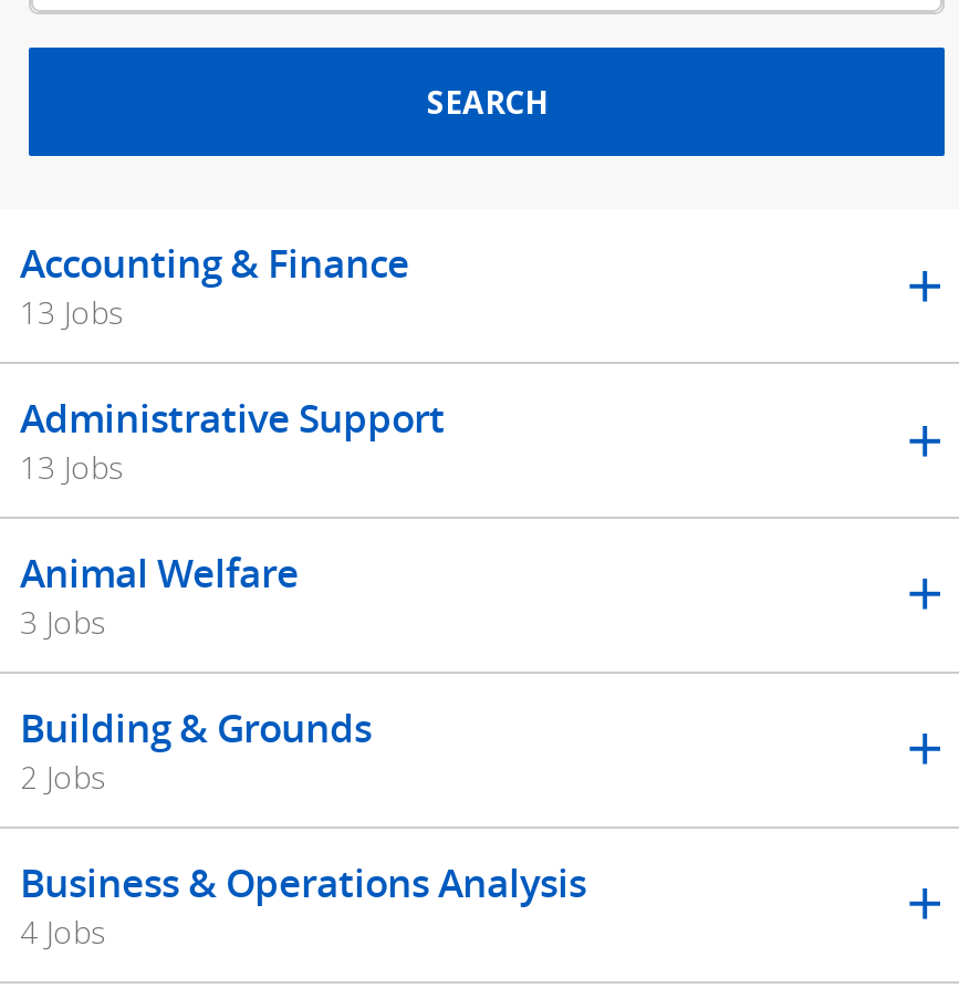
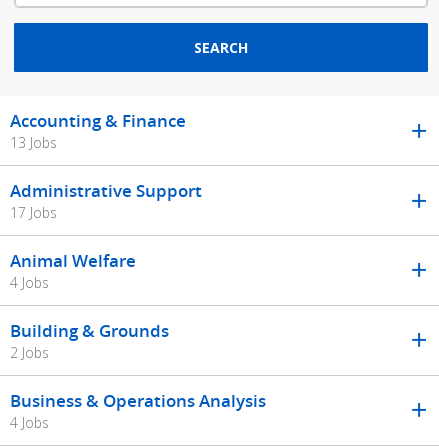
[20,447,124,489] 13 Jobs -> [10,203,57,222] 17 Jobs
[20,601,106,643] 3 Jobs -> [10,273,49,292] 4 Jobs

